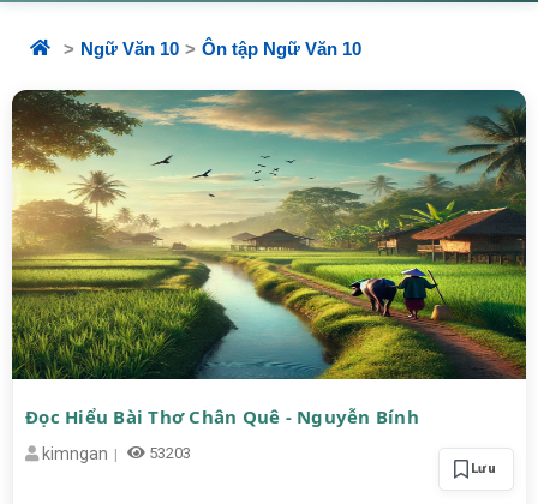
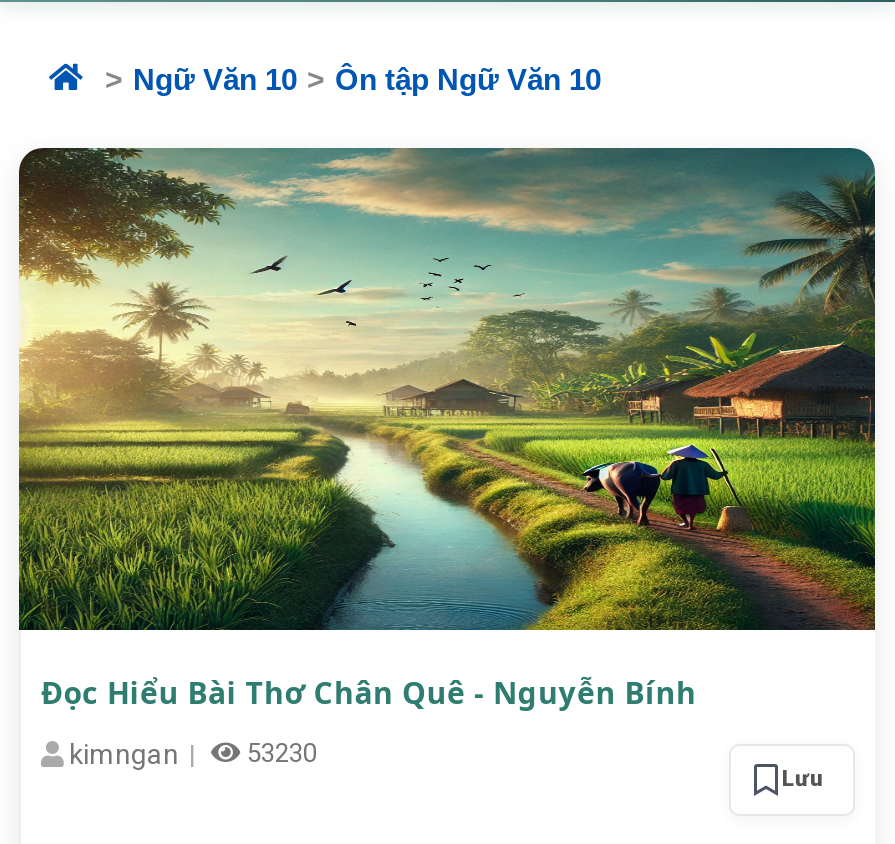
[145,444,191,462] 53203 -> [241,738,317,768] 53230

